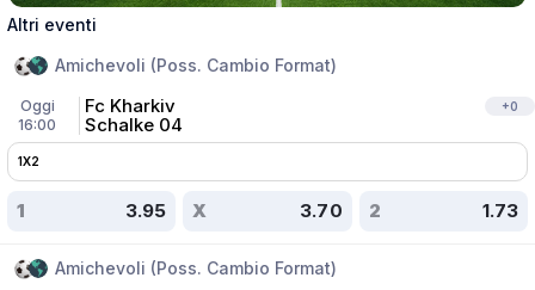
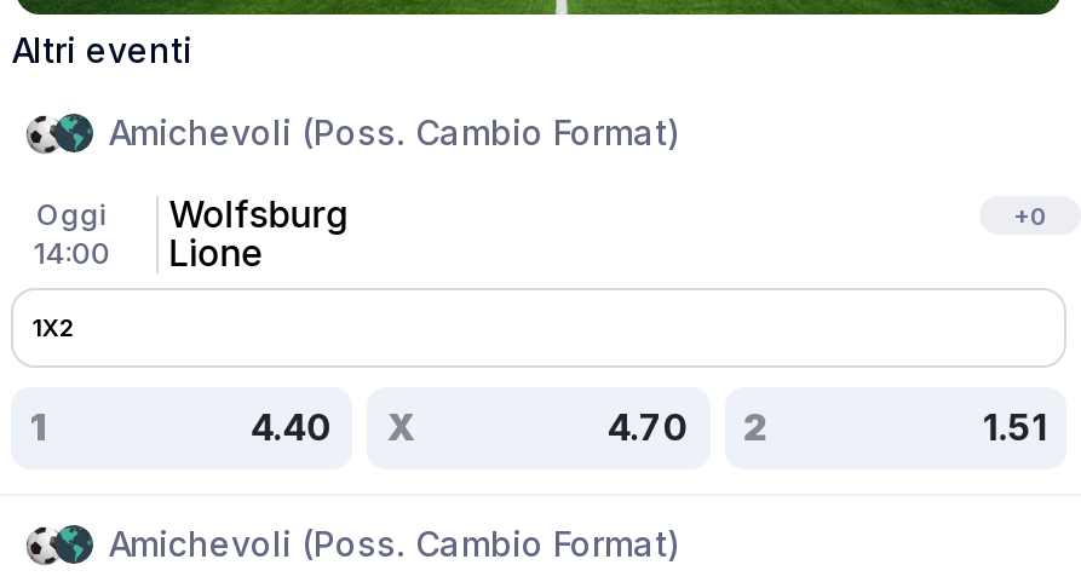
[85,94,183,136] Fc Kharkiv | Schalke 04 -> [169,191,350,276] Wolfsburg | Lione
[18,116,56,134] 16:00 -> [33,235,110,271] 14:00
[125,199,207,222] 3.95 X -> [250,404,416,450] 4.40 X
[300,199,381,222] 3.70 2 -> [607,404,768,450] 4.70 2
[482,199,518,222] 1.73 -> [983,404,1047,450] 1.51

